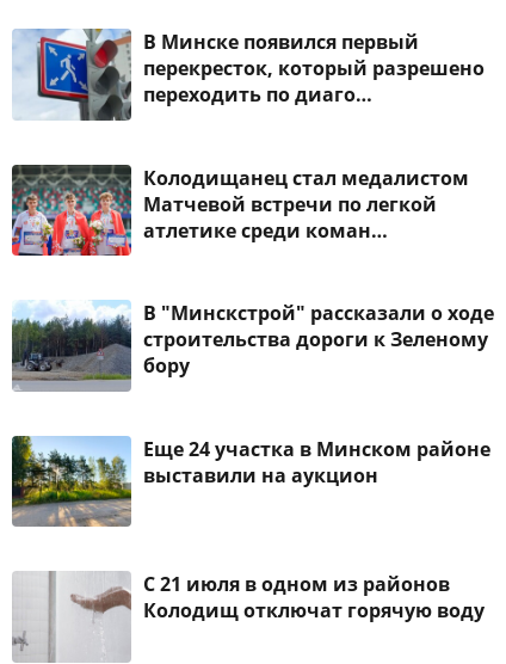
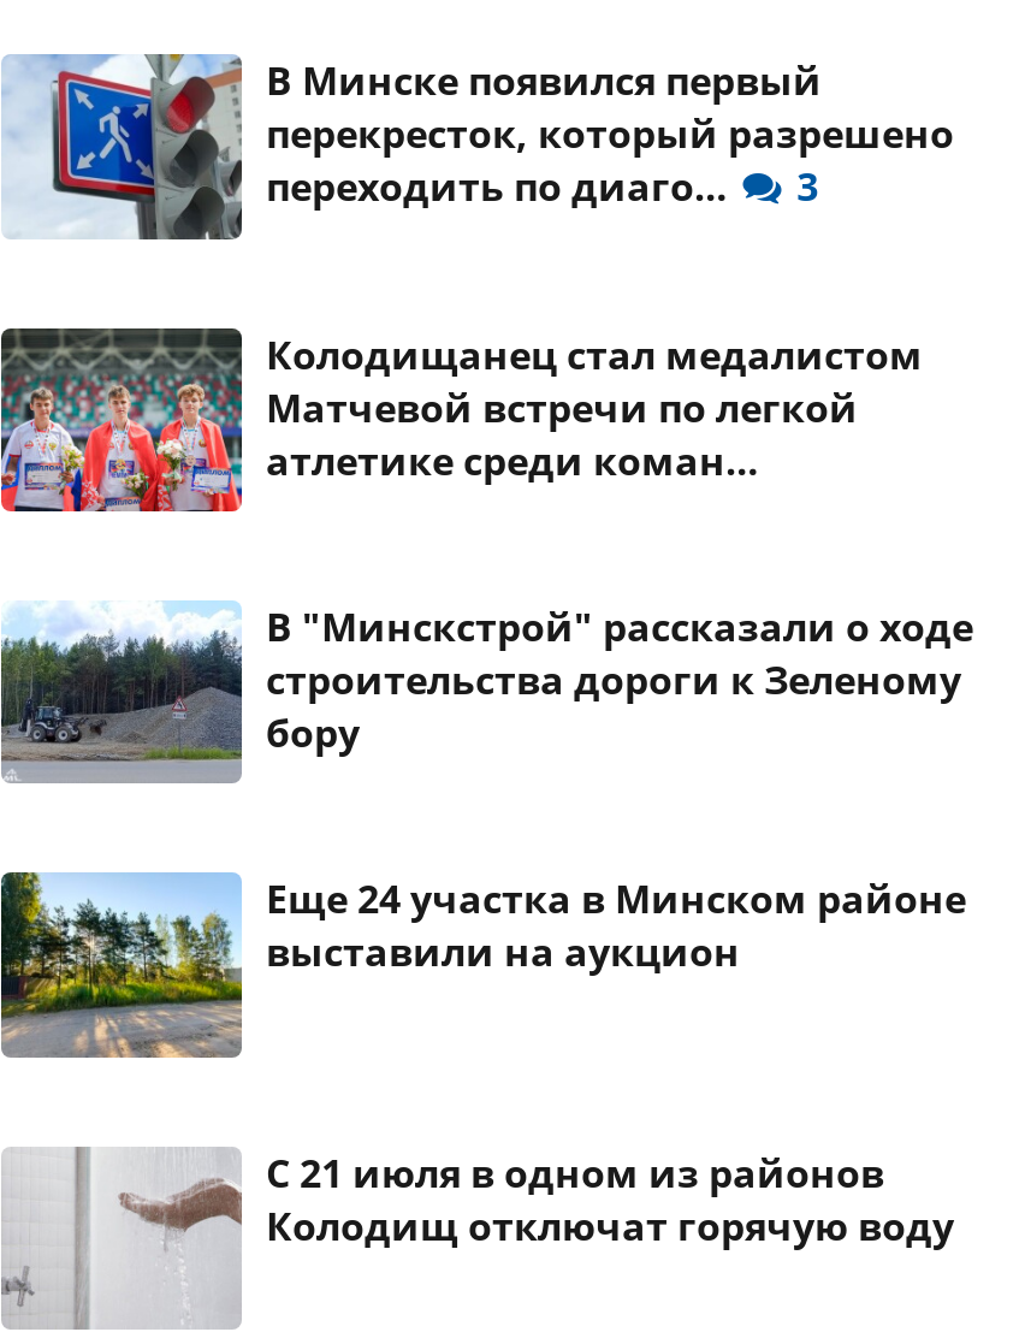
none -> [787,160,818,213] 3

